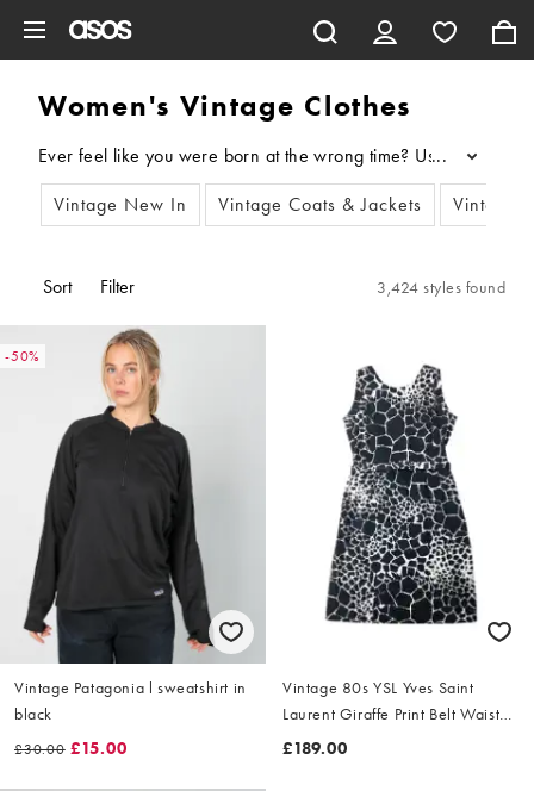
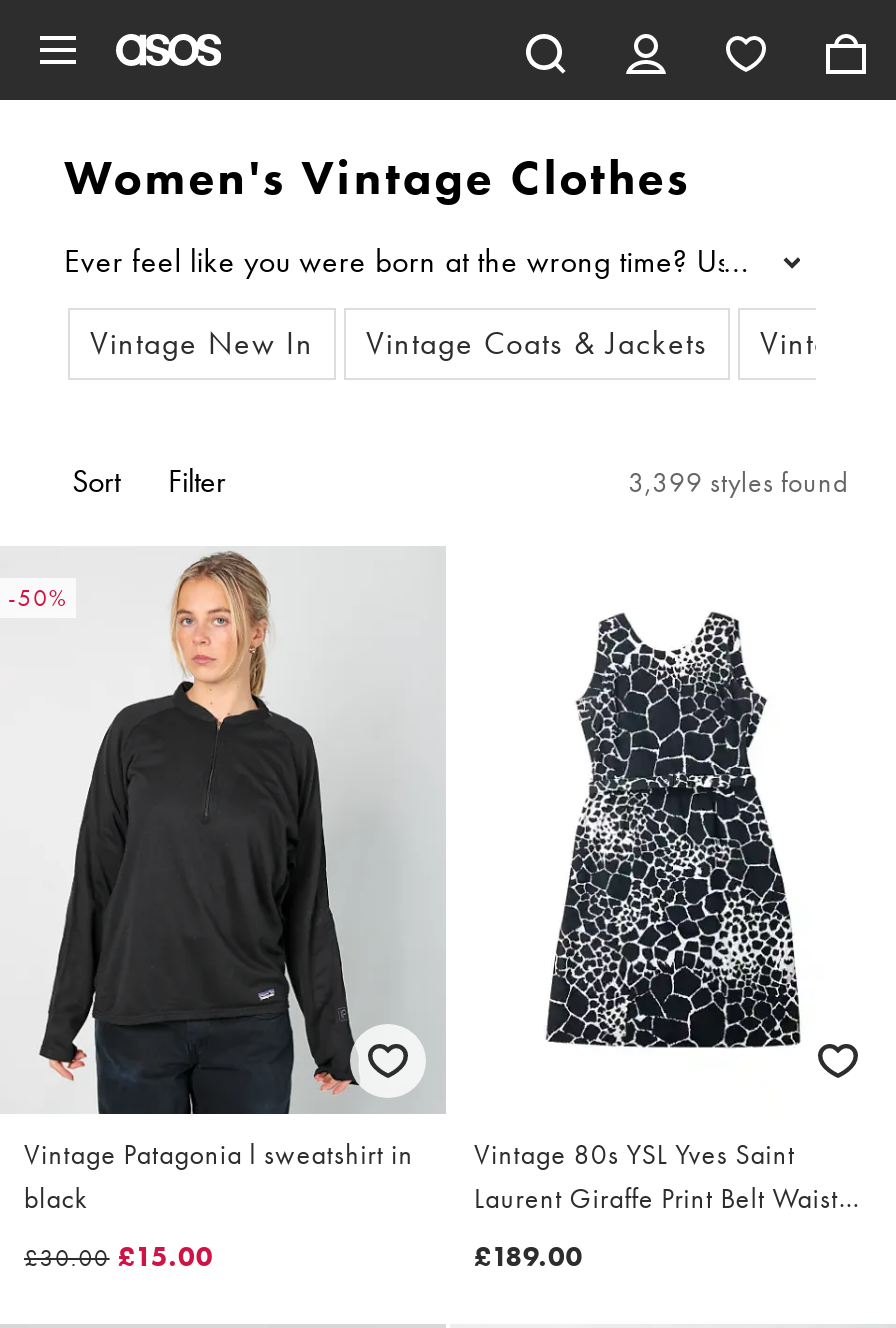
[377,276,505,298] 3,424 styles found -> [628,464,848,500] 3,399 styles found

